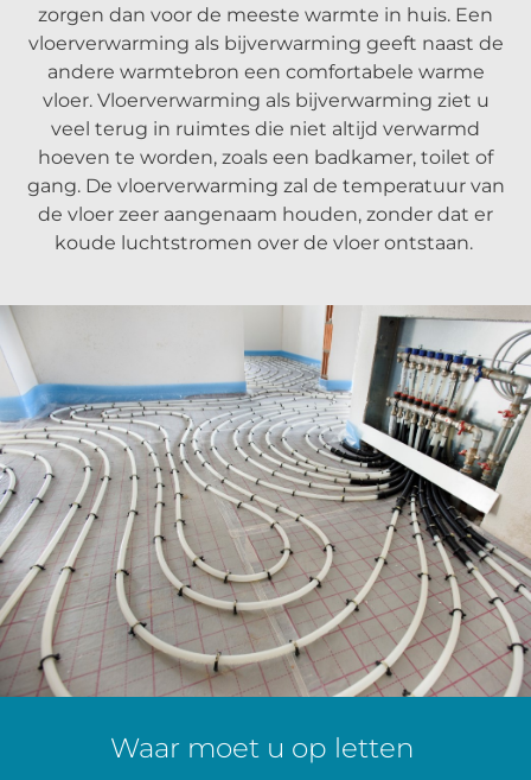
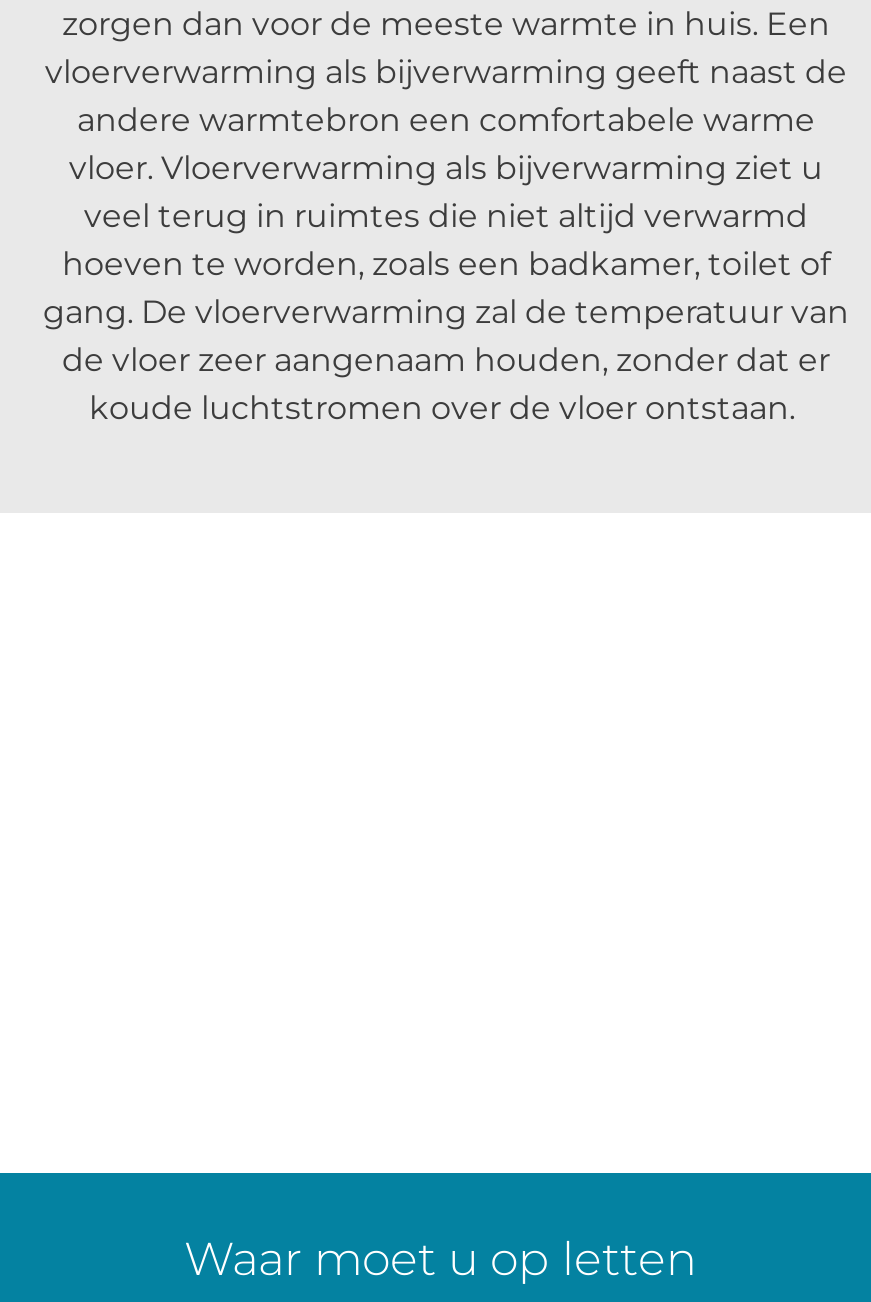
[4,304,527,698] [image] -> none

